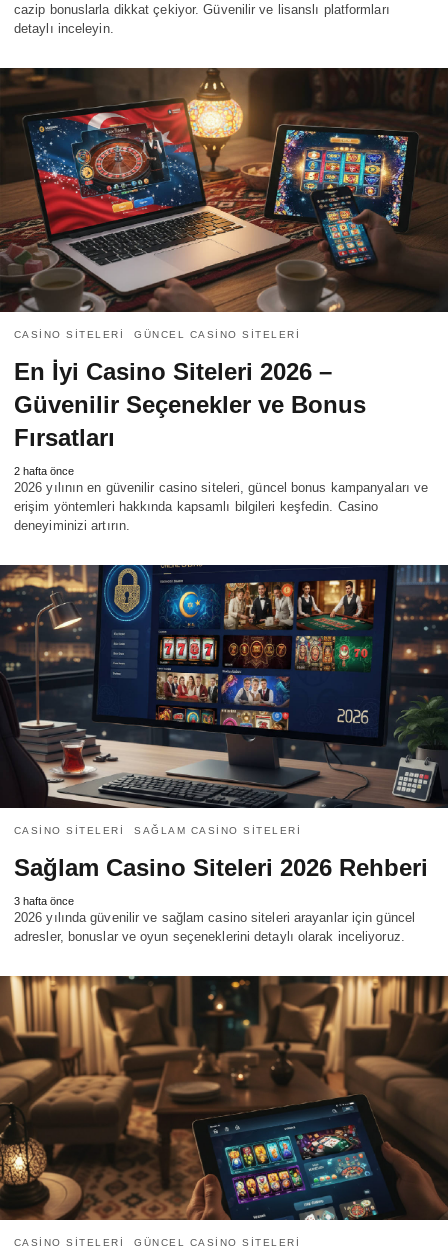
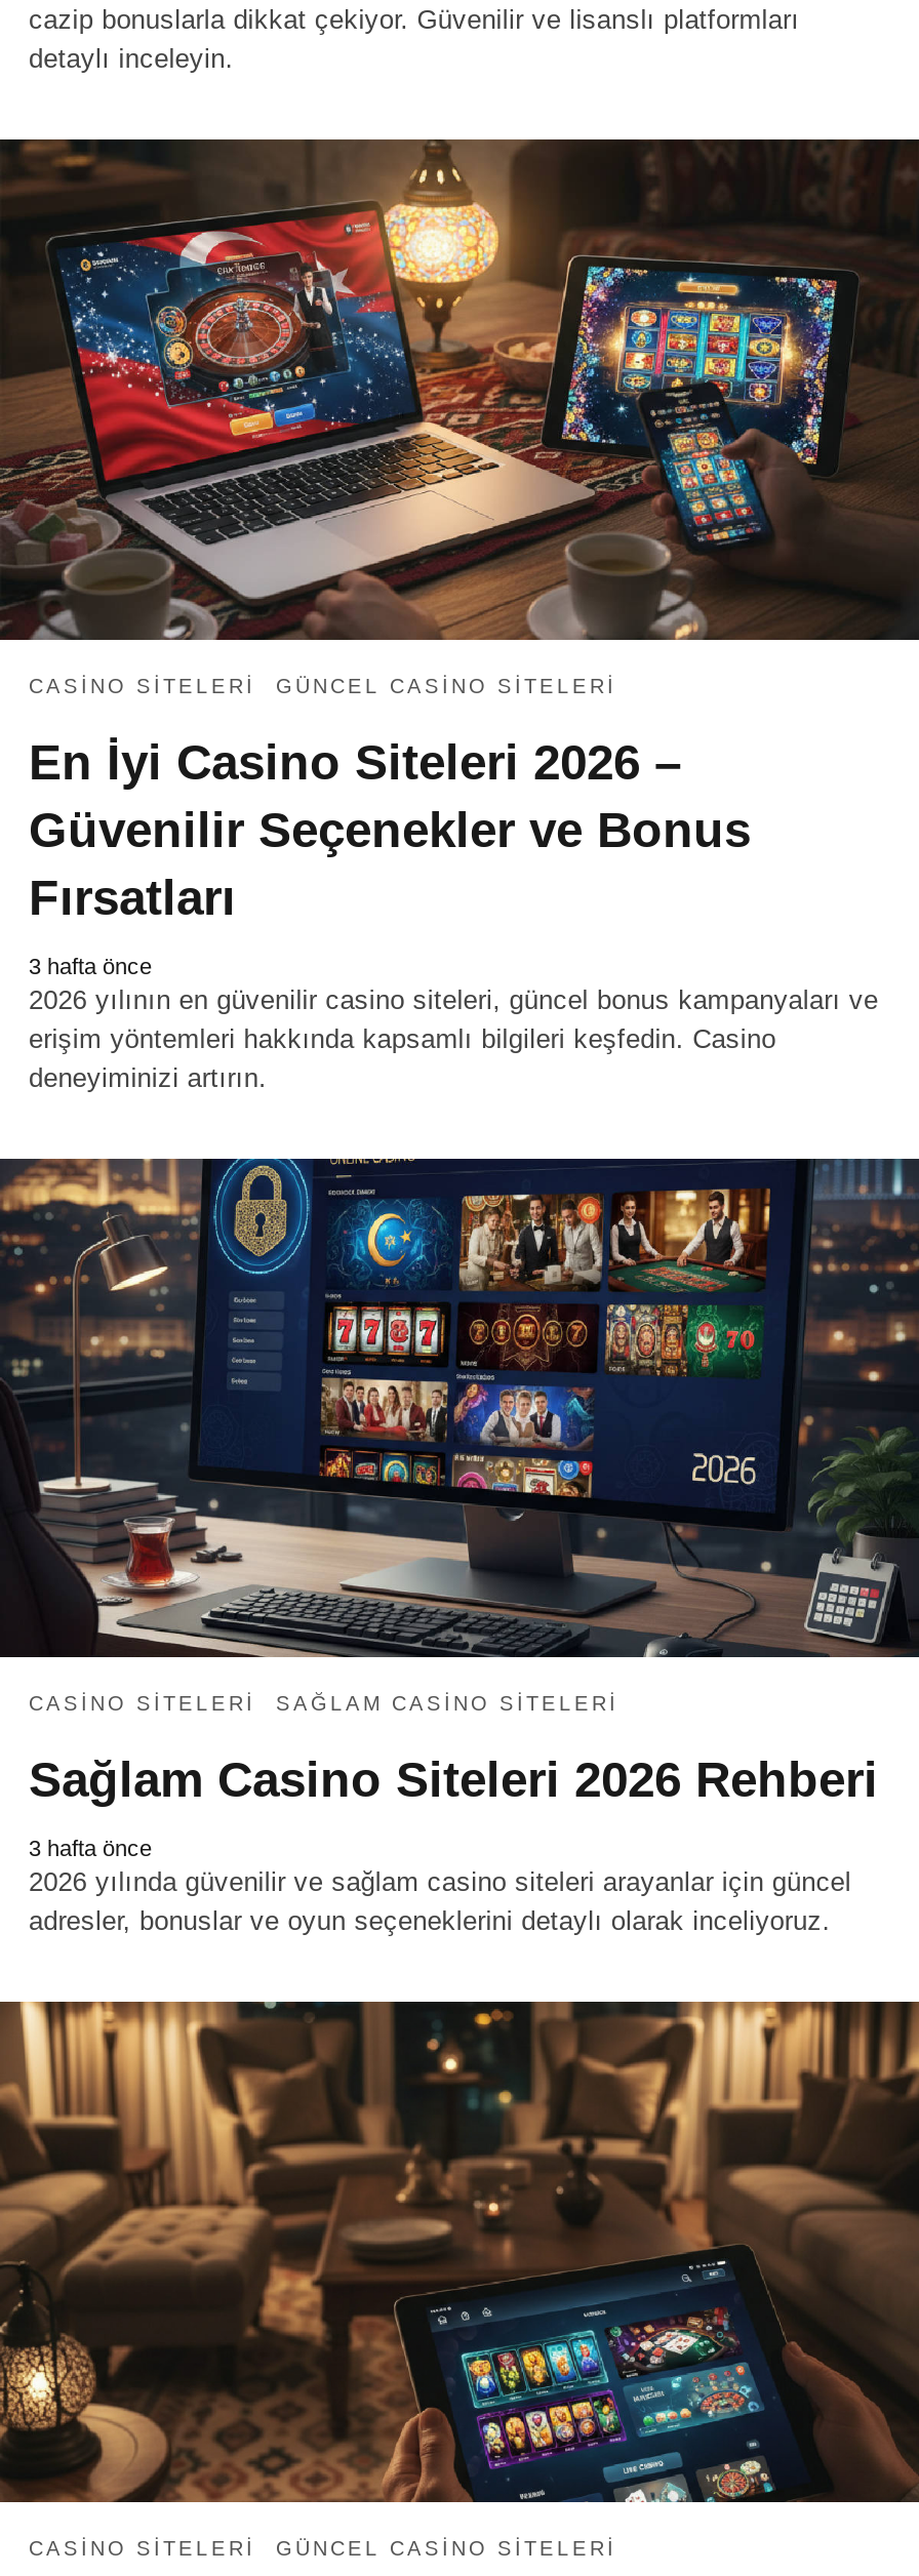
[14,465,74,477] 2 hafta önce -> [29,953,152,978] 3 hafta önce

